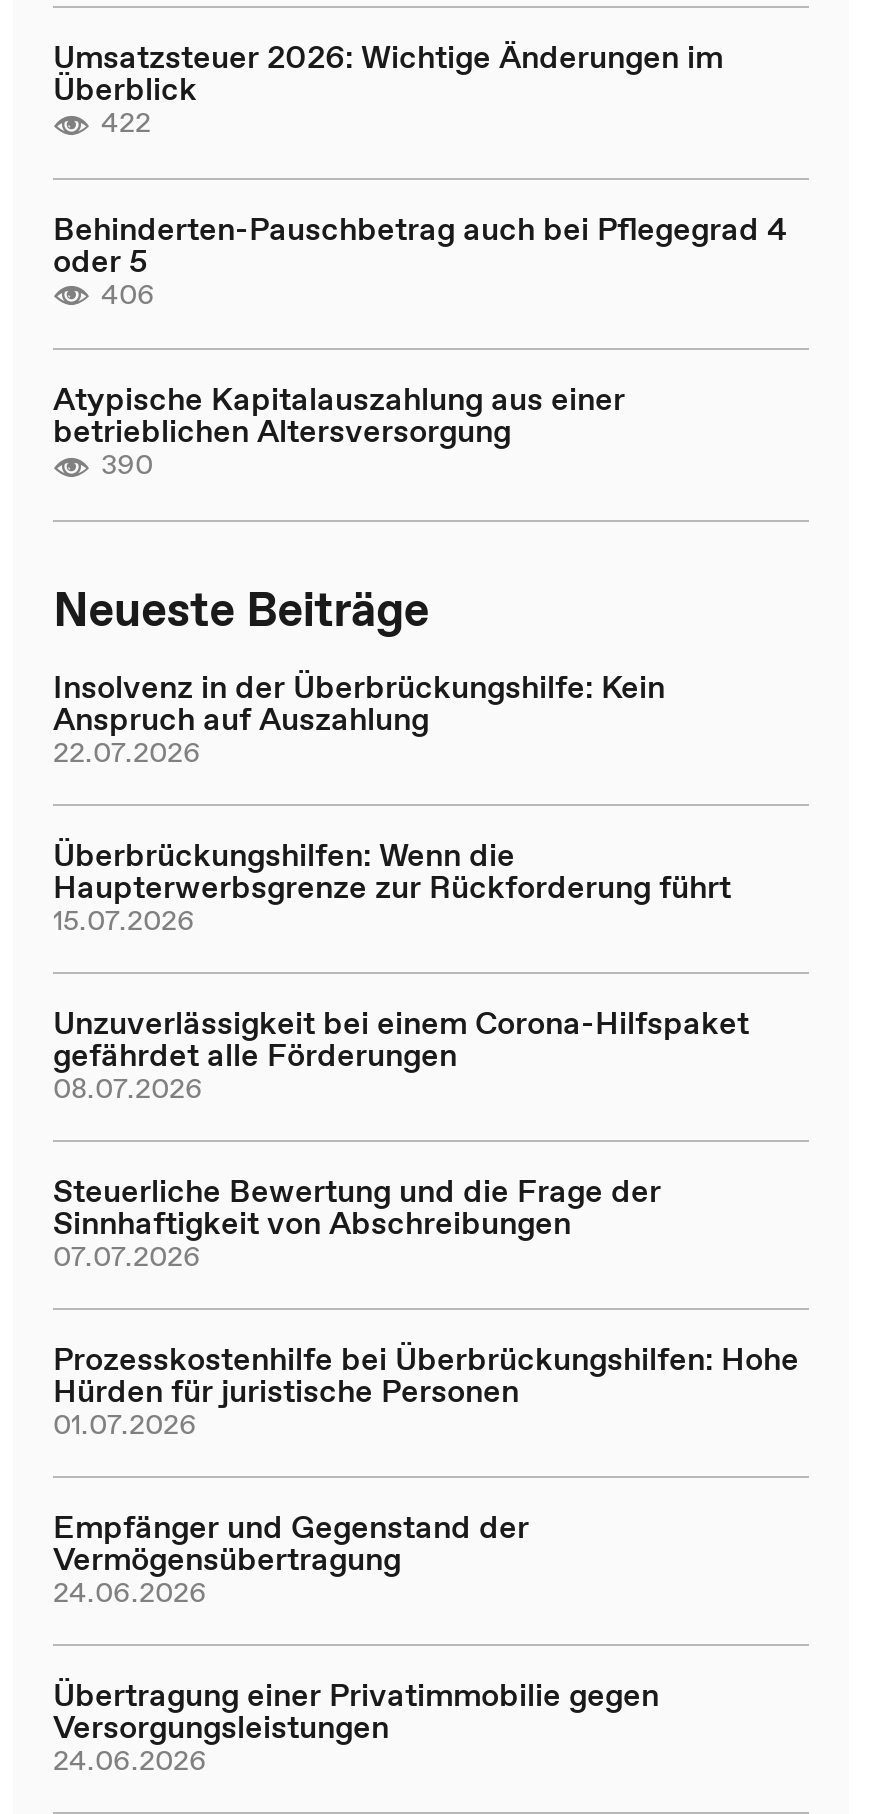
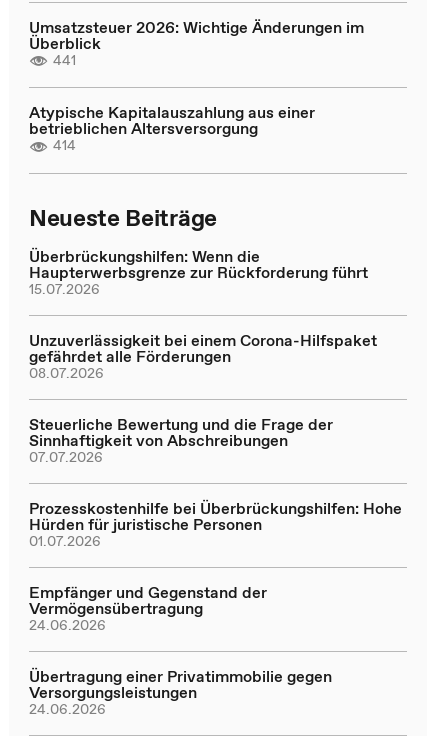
[53,102,787,313] 422 | Behinderten-Pauschbetrag auch bei Pflegegrad 4 | oder 5 | 406 -> [53,49,76,69] 441
[101,444,153,484] 390 -> [53,135,76,155] 414
[53,663,665,771] Insolvenz in der Überbrückungshilfe: Kein | Anspruch auf Auszahlung | 22.07.2026 -> none

